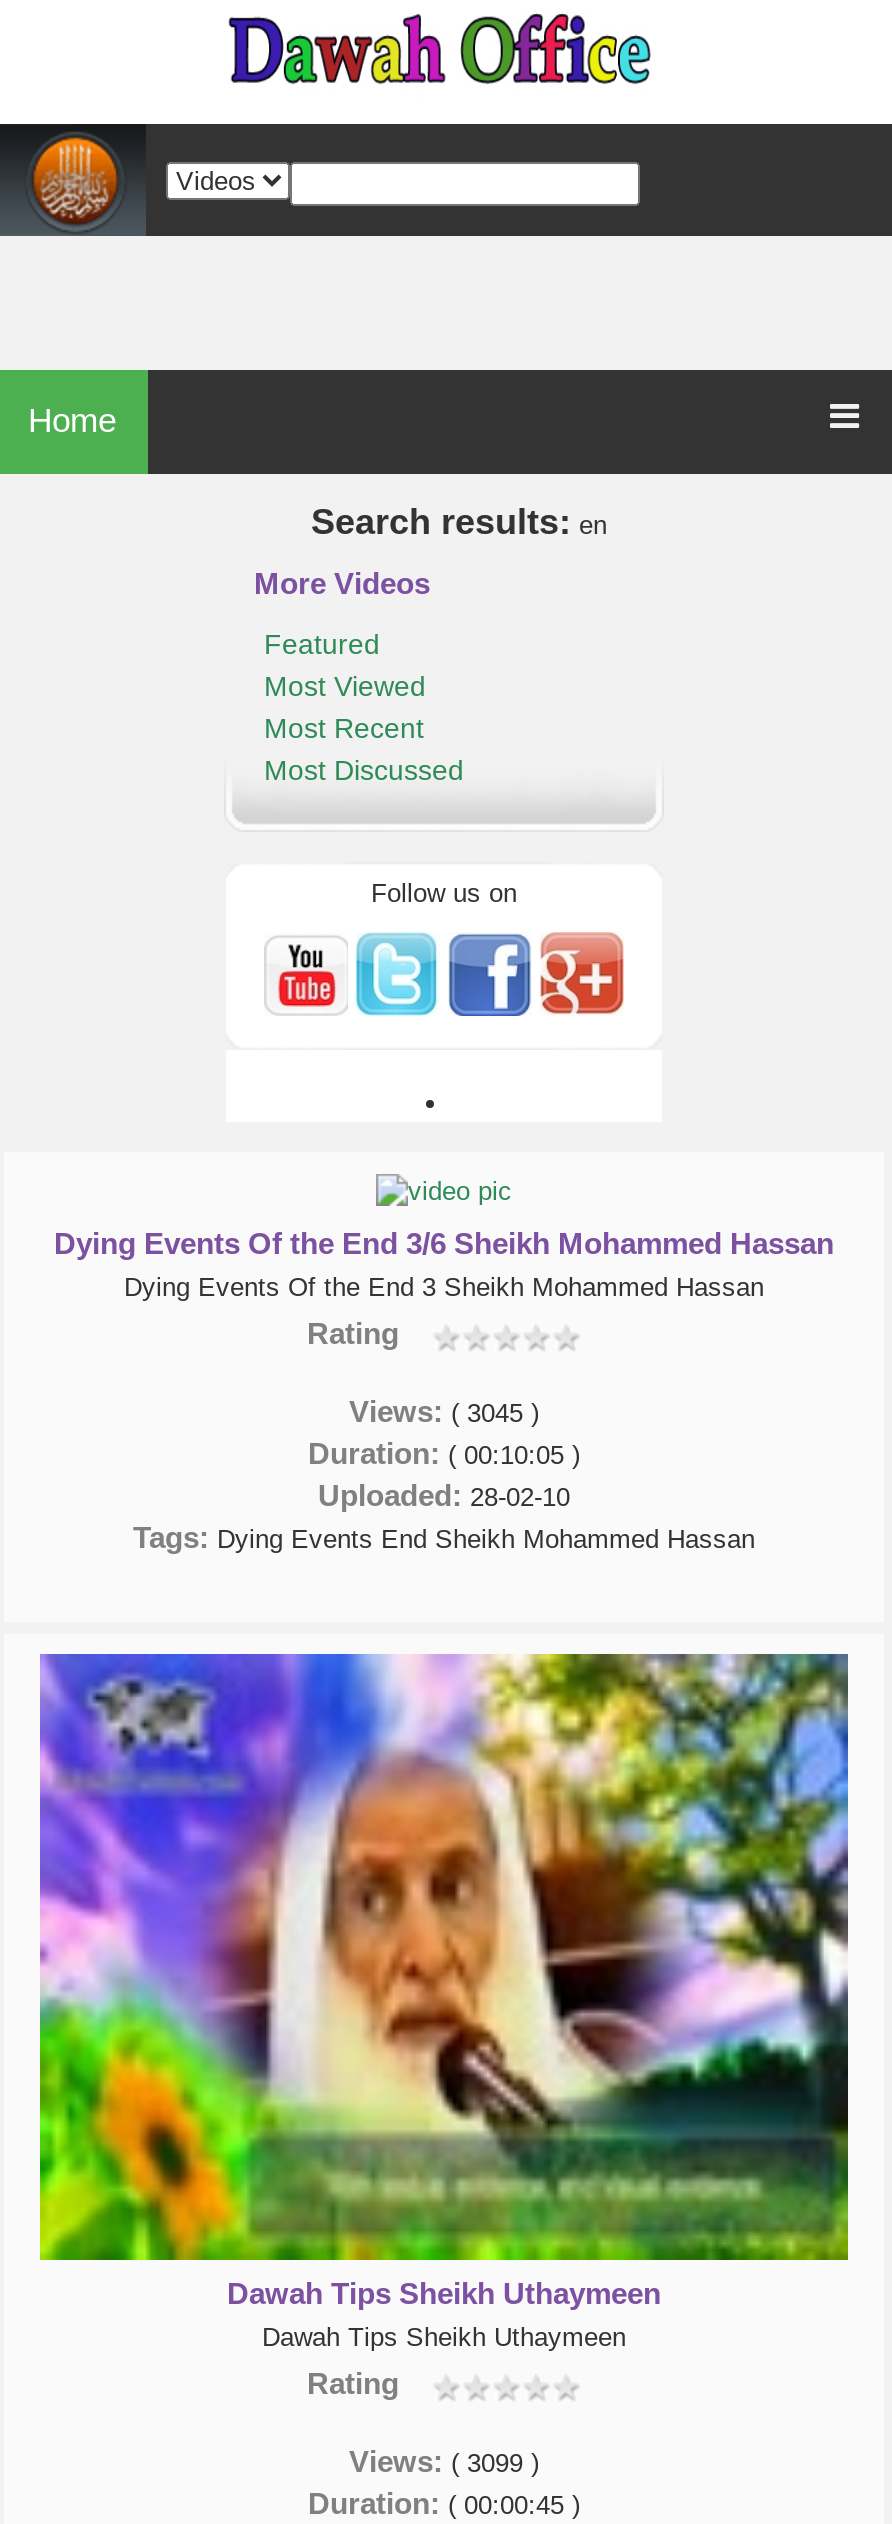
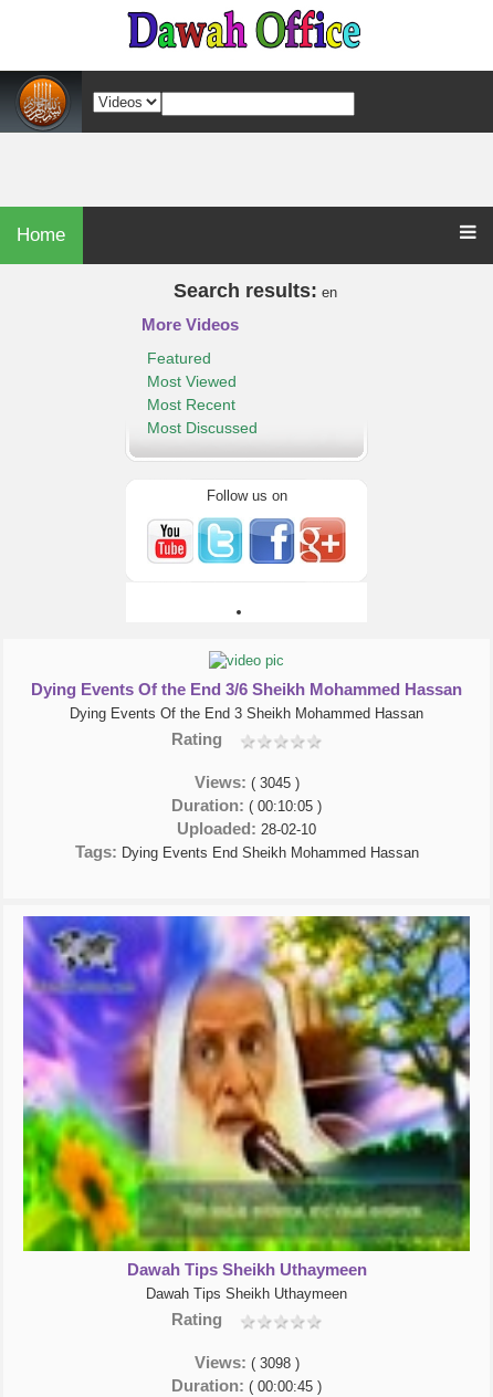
[349,2443,539,2477] Views: ( 3099 ) -> [194,1352,299,1371] Views: ( 3098 )

